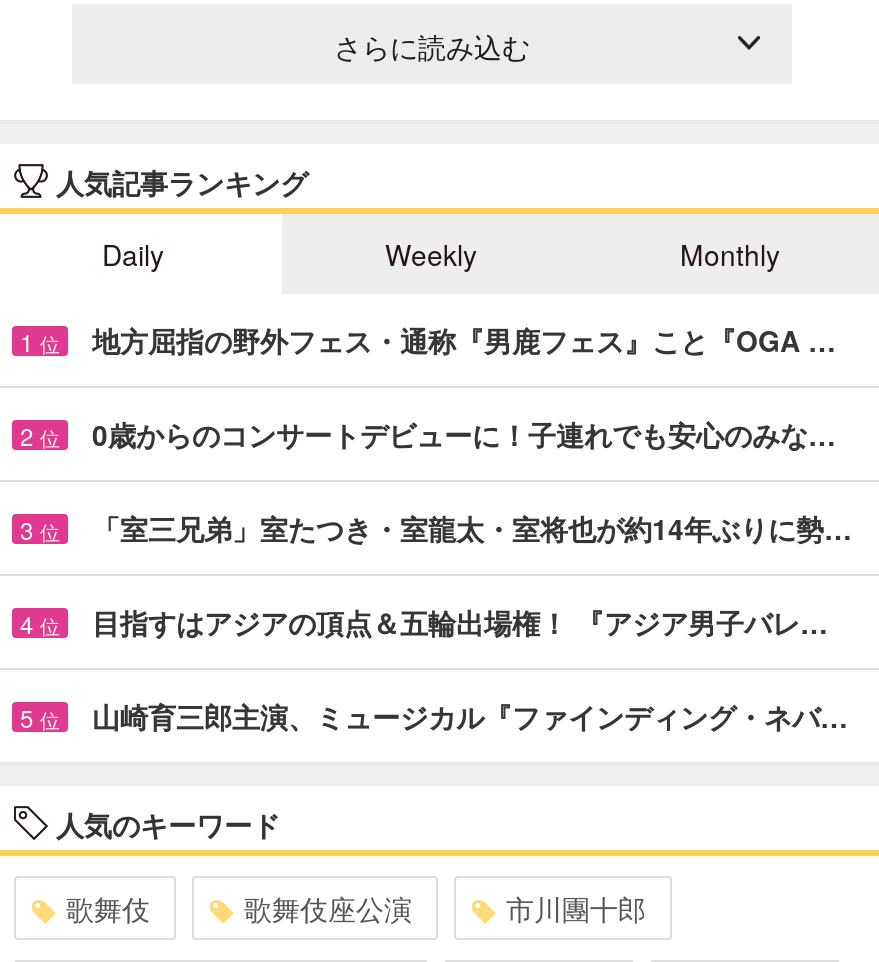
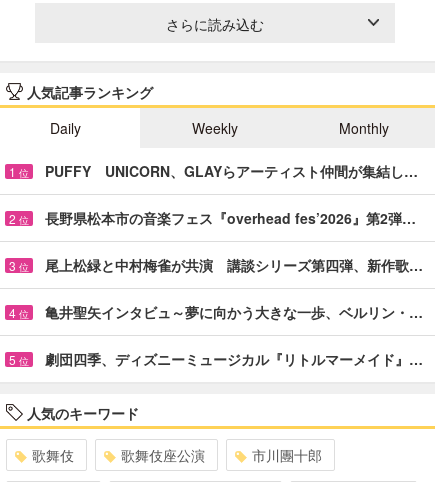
[92,320,836,360] 地方屈指の野外フェス・通称『男鹿フェス』こと『OGA … -> [45,161,418,181] PUFFY UNICORN、GLAYらアーティスト仲間が集結し…
[92,414,836,454] 0歳からのコンサートデビューに！子連れでも安心のみな… -> [45,208,416,228] 長野県松本市の音楽フェス『overhead fes’2026』第2弾…
[92,508,852,548] 「室三兄弟」室たつき・室龍太・室将也が約14年ぶりに勢… -> [45,255,423,275] 尾上松緑と中村梅雀が共演 講談シリーズ第四弾、新作歌…
[92,602,828,642] 目指すはアジアの頂点＆五輪出場権！ 『アジア男子バレ… -> [45,302,423,322] 亀井聖矢インタビュ～夢に向かう大きな一歩、ベルリン・…
[92,696,848,736] 山崎育三郎主演、ミュージカル『ファインディング・ネバ… -> [45,349,423,369] 劇団四季、ディズニーミュージカル『リトルマーメイド』…

